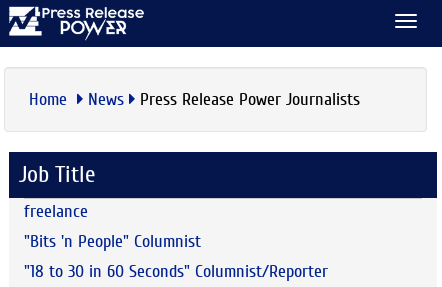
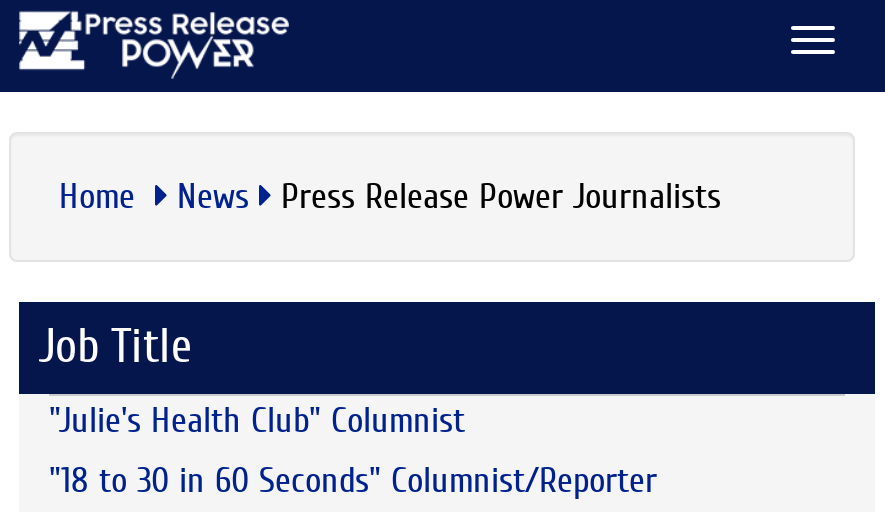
[24,201,201,252] freelance | "Bits 'n People" Columnist -> [49,400,465,442] "Julie's Health Club" Columnist

